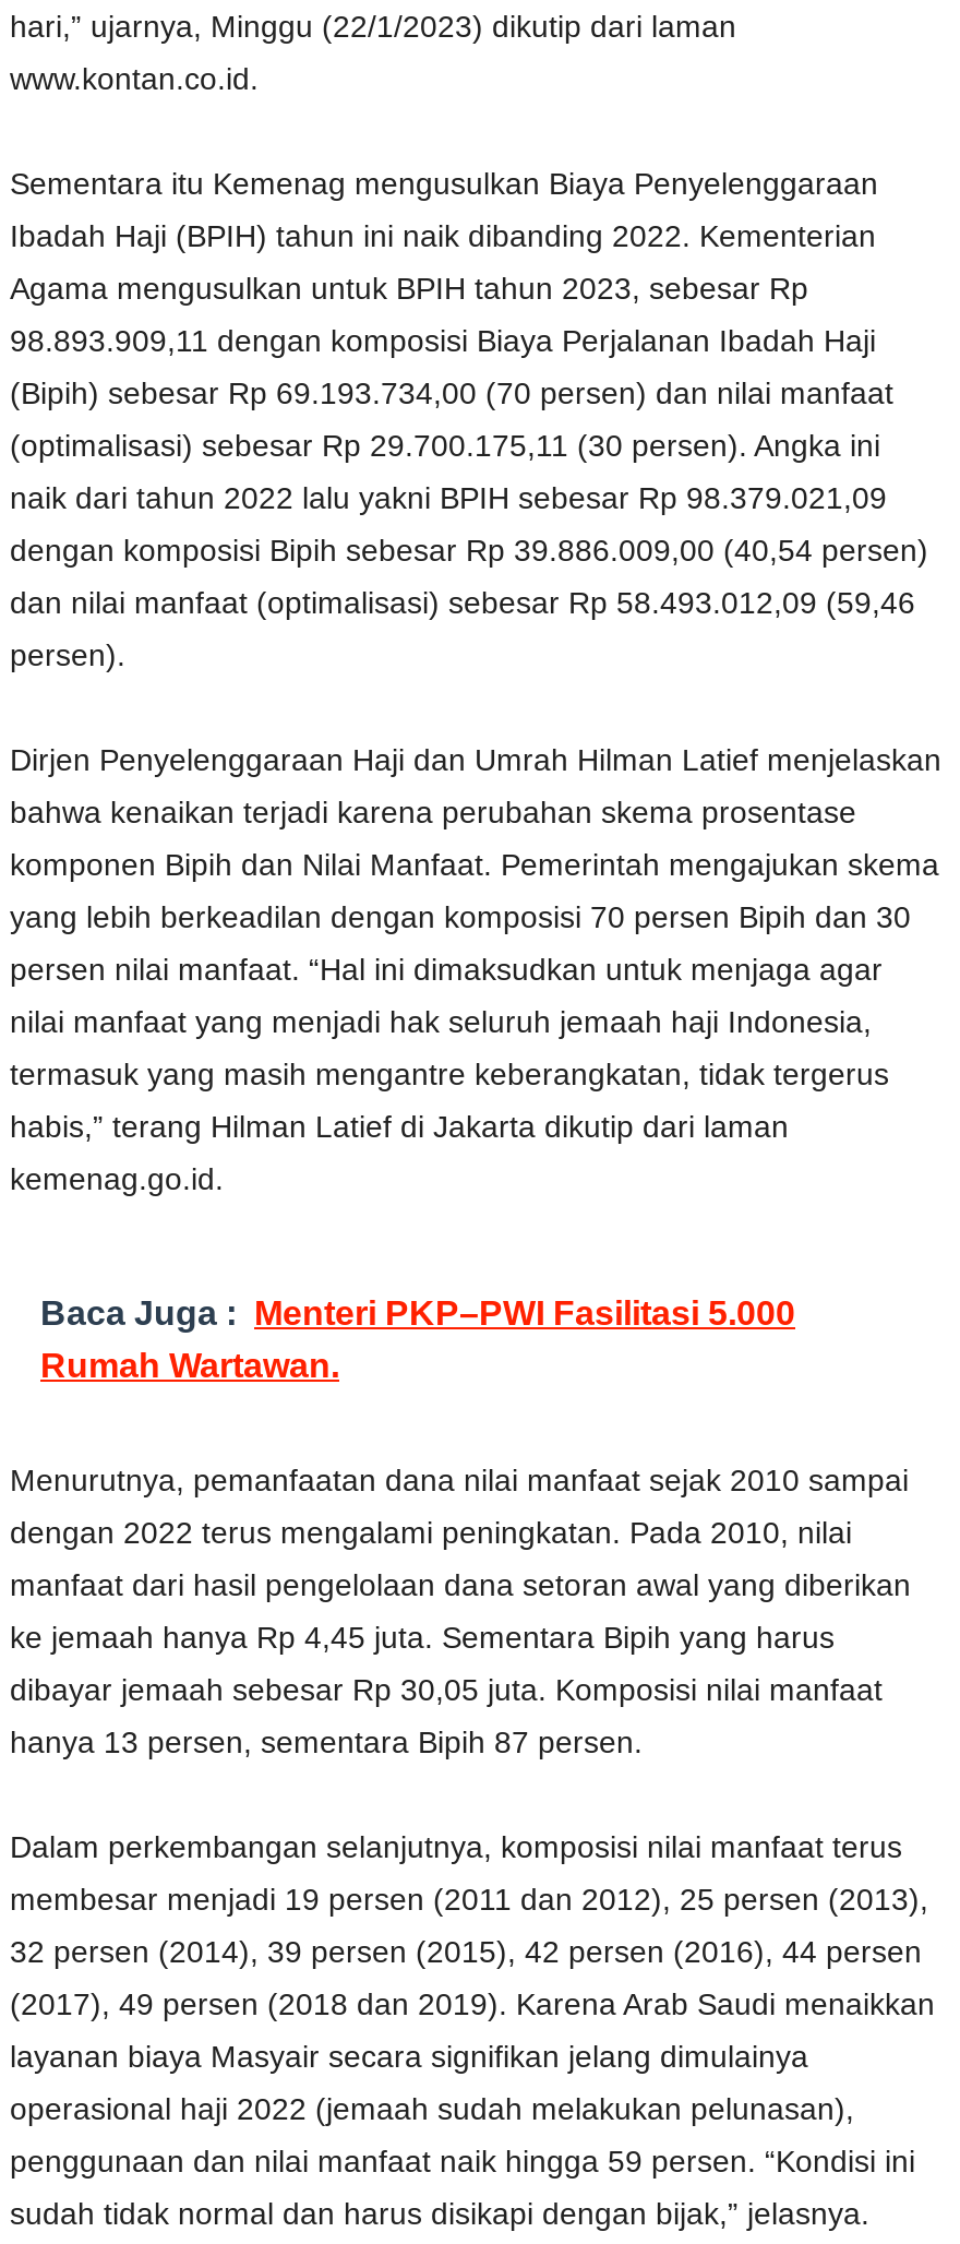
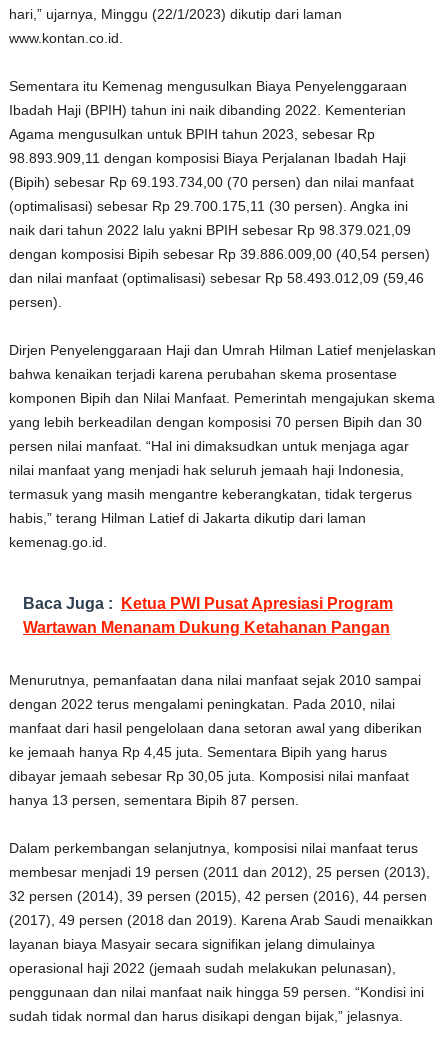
[40,1295,795,1385] Baca Juga : Menteri PKP–PWI Fasilitasi 5.000 | Rumah Wartawan. -> [23,595,393,636] Baca Juga : Ketua PWI Pusat Apresiasi Program | Wartawan Menanam Dukung Ketahanan Pangan

